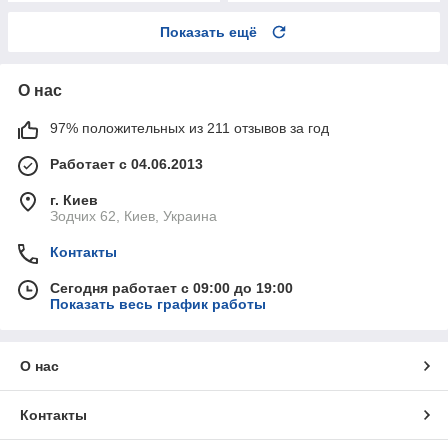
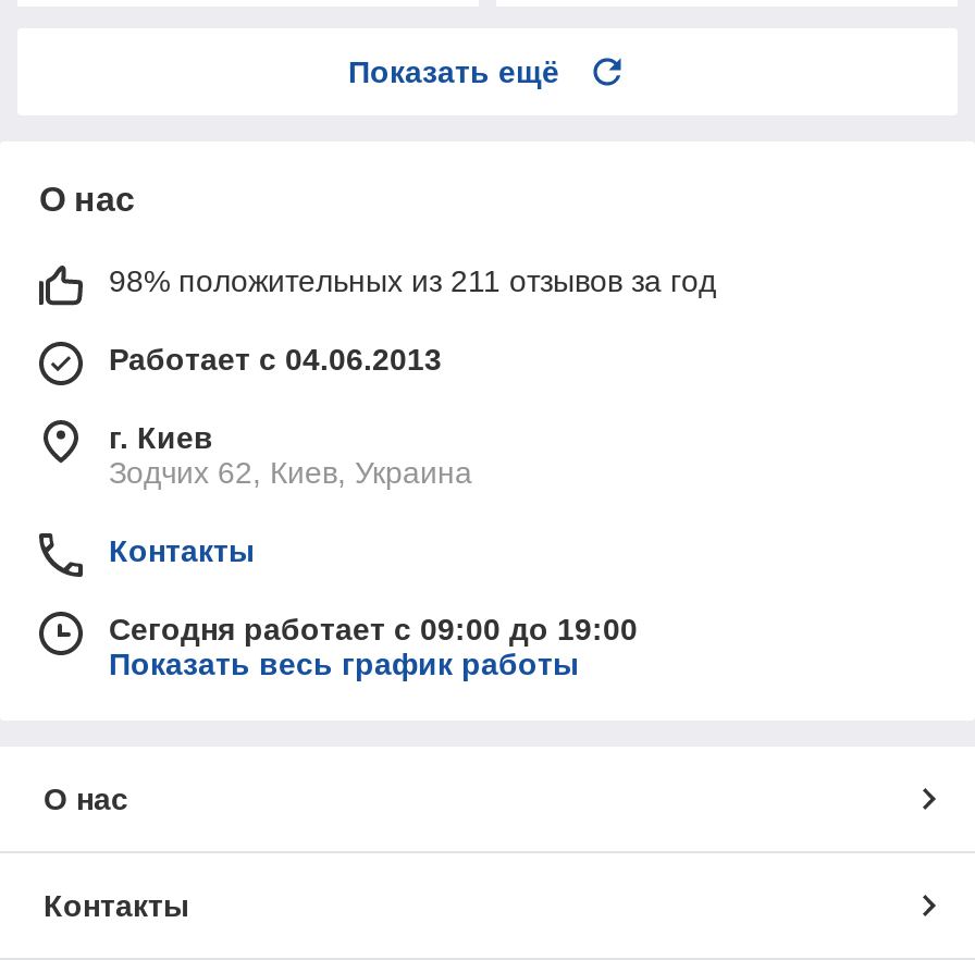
[50,120,329,136] 97% положительных из 211 отзывов за год -> [109,263,716,298] 98% положительных из 211 отзывов за год

